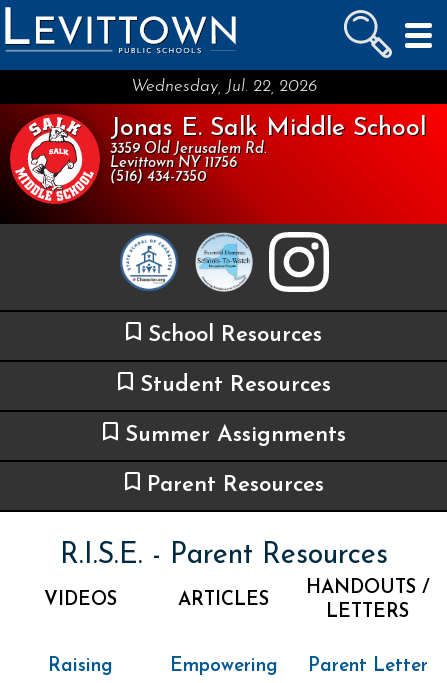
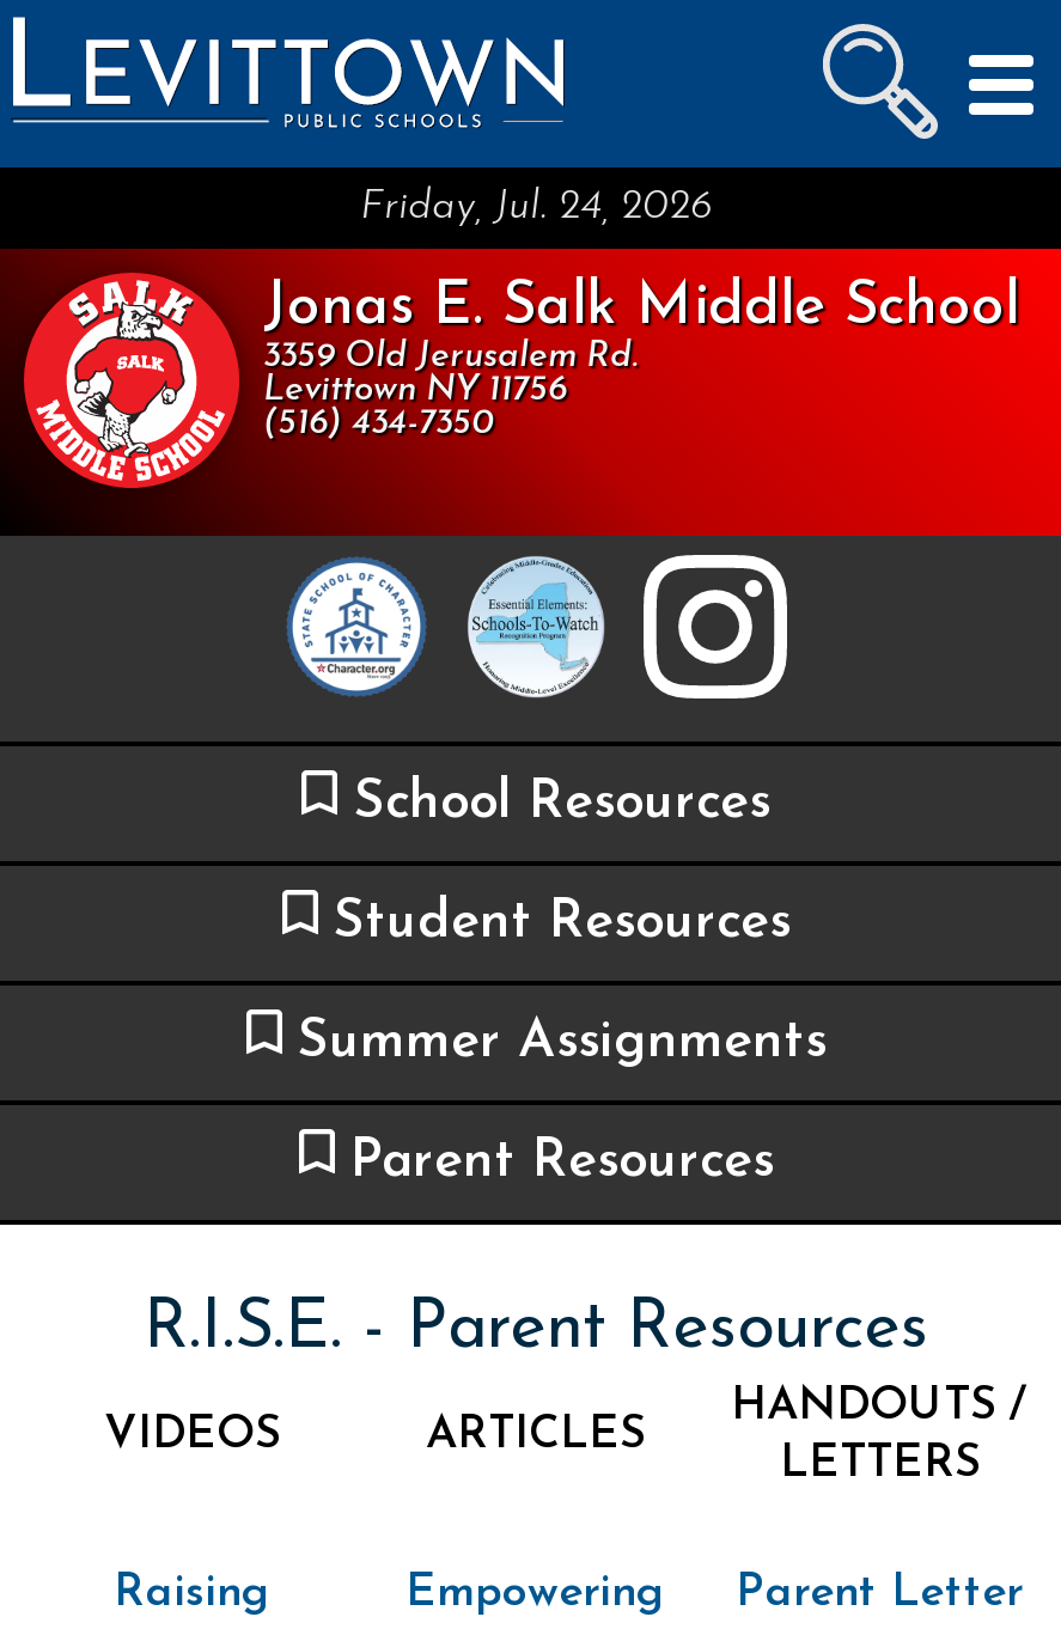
[131,78,317,95] Wednesday, Jul. 22, 2026 -> [360,187,712,227] Friday, Jul. 24, 2026

